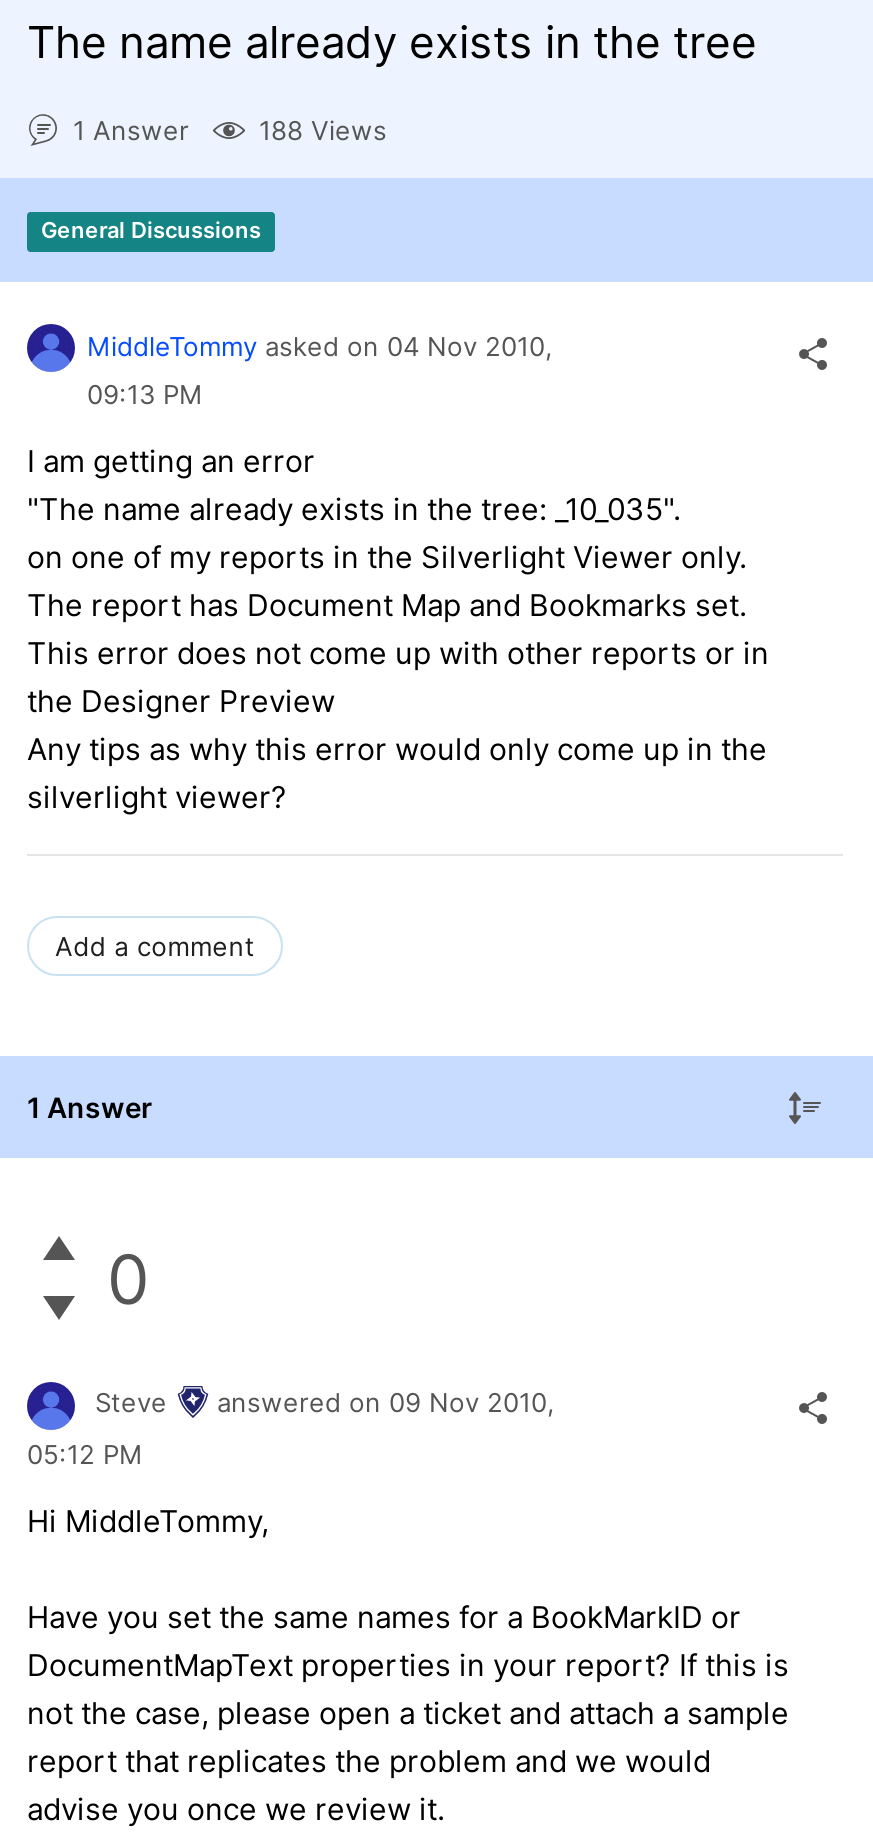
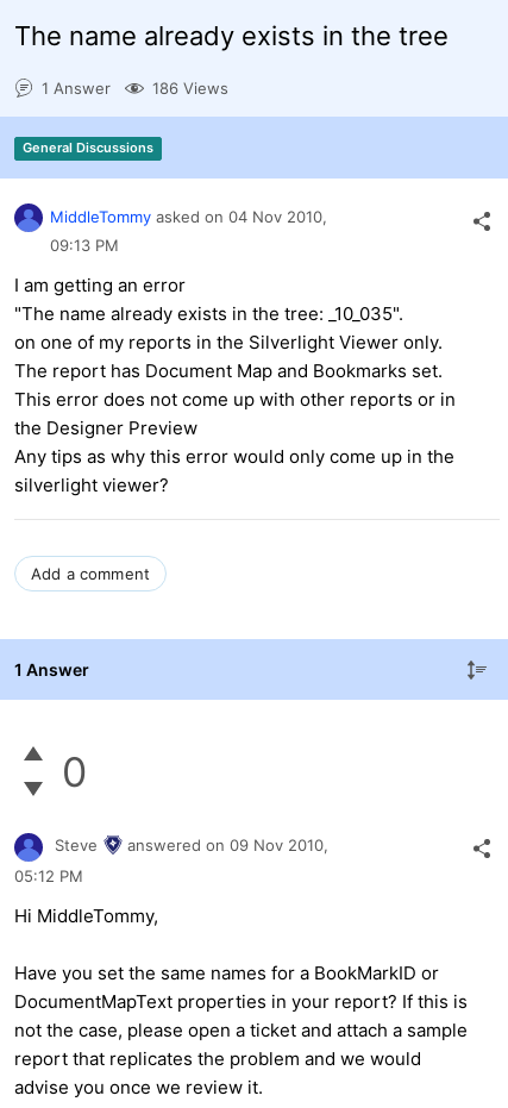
[259,115,387,147] 188 Views -> [152,79,228,98] 186 Views

